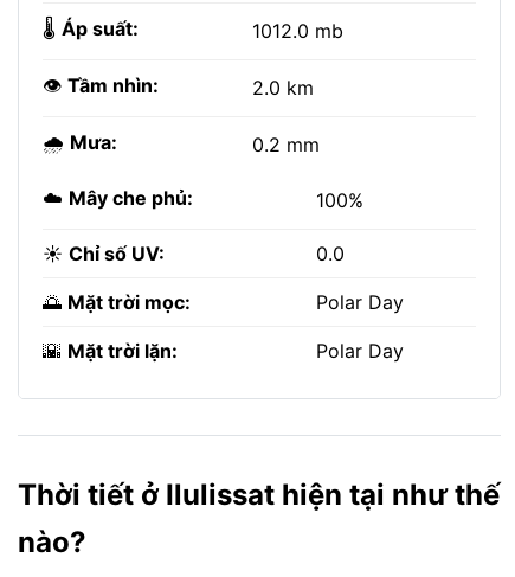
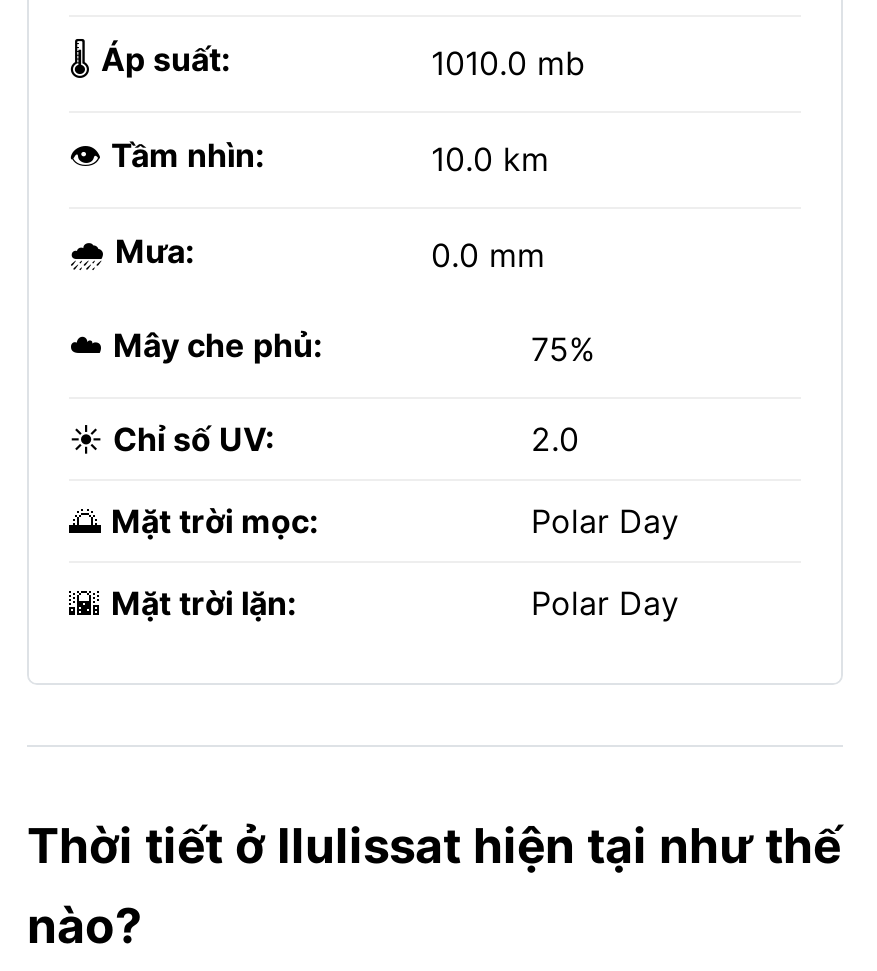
[252,19,343,43] 1012.0 mb -> [431,43,585,83] 1010.0 mb
[252,76,314,100] 2.0 km -> [431,139,549,179] 10.0 km
[252,133,320,156] 0.2 mm -> [431,235,545,275] 0.0 mm
[316,188,363,212] 100% -> [531,329,595,369] 75%
[316,242,345,265] 0.0 -> [531,419,579,459] 2.0

